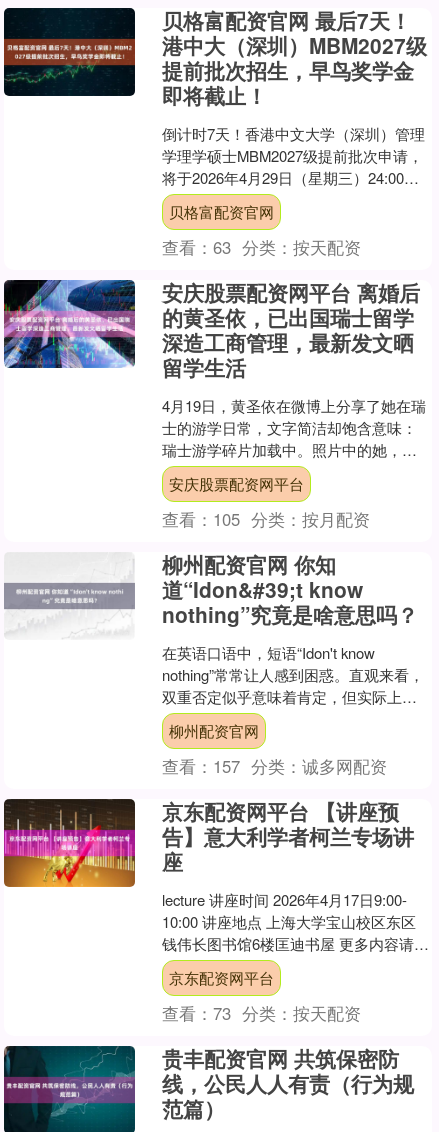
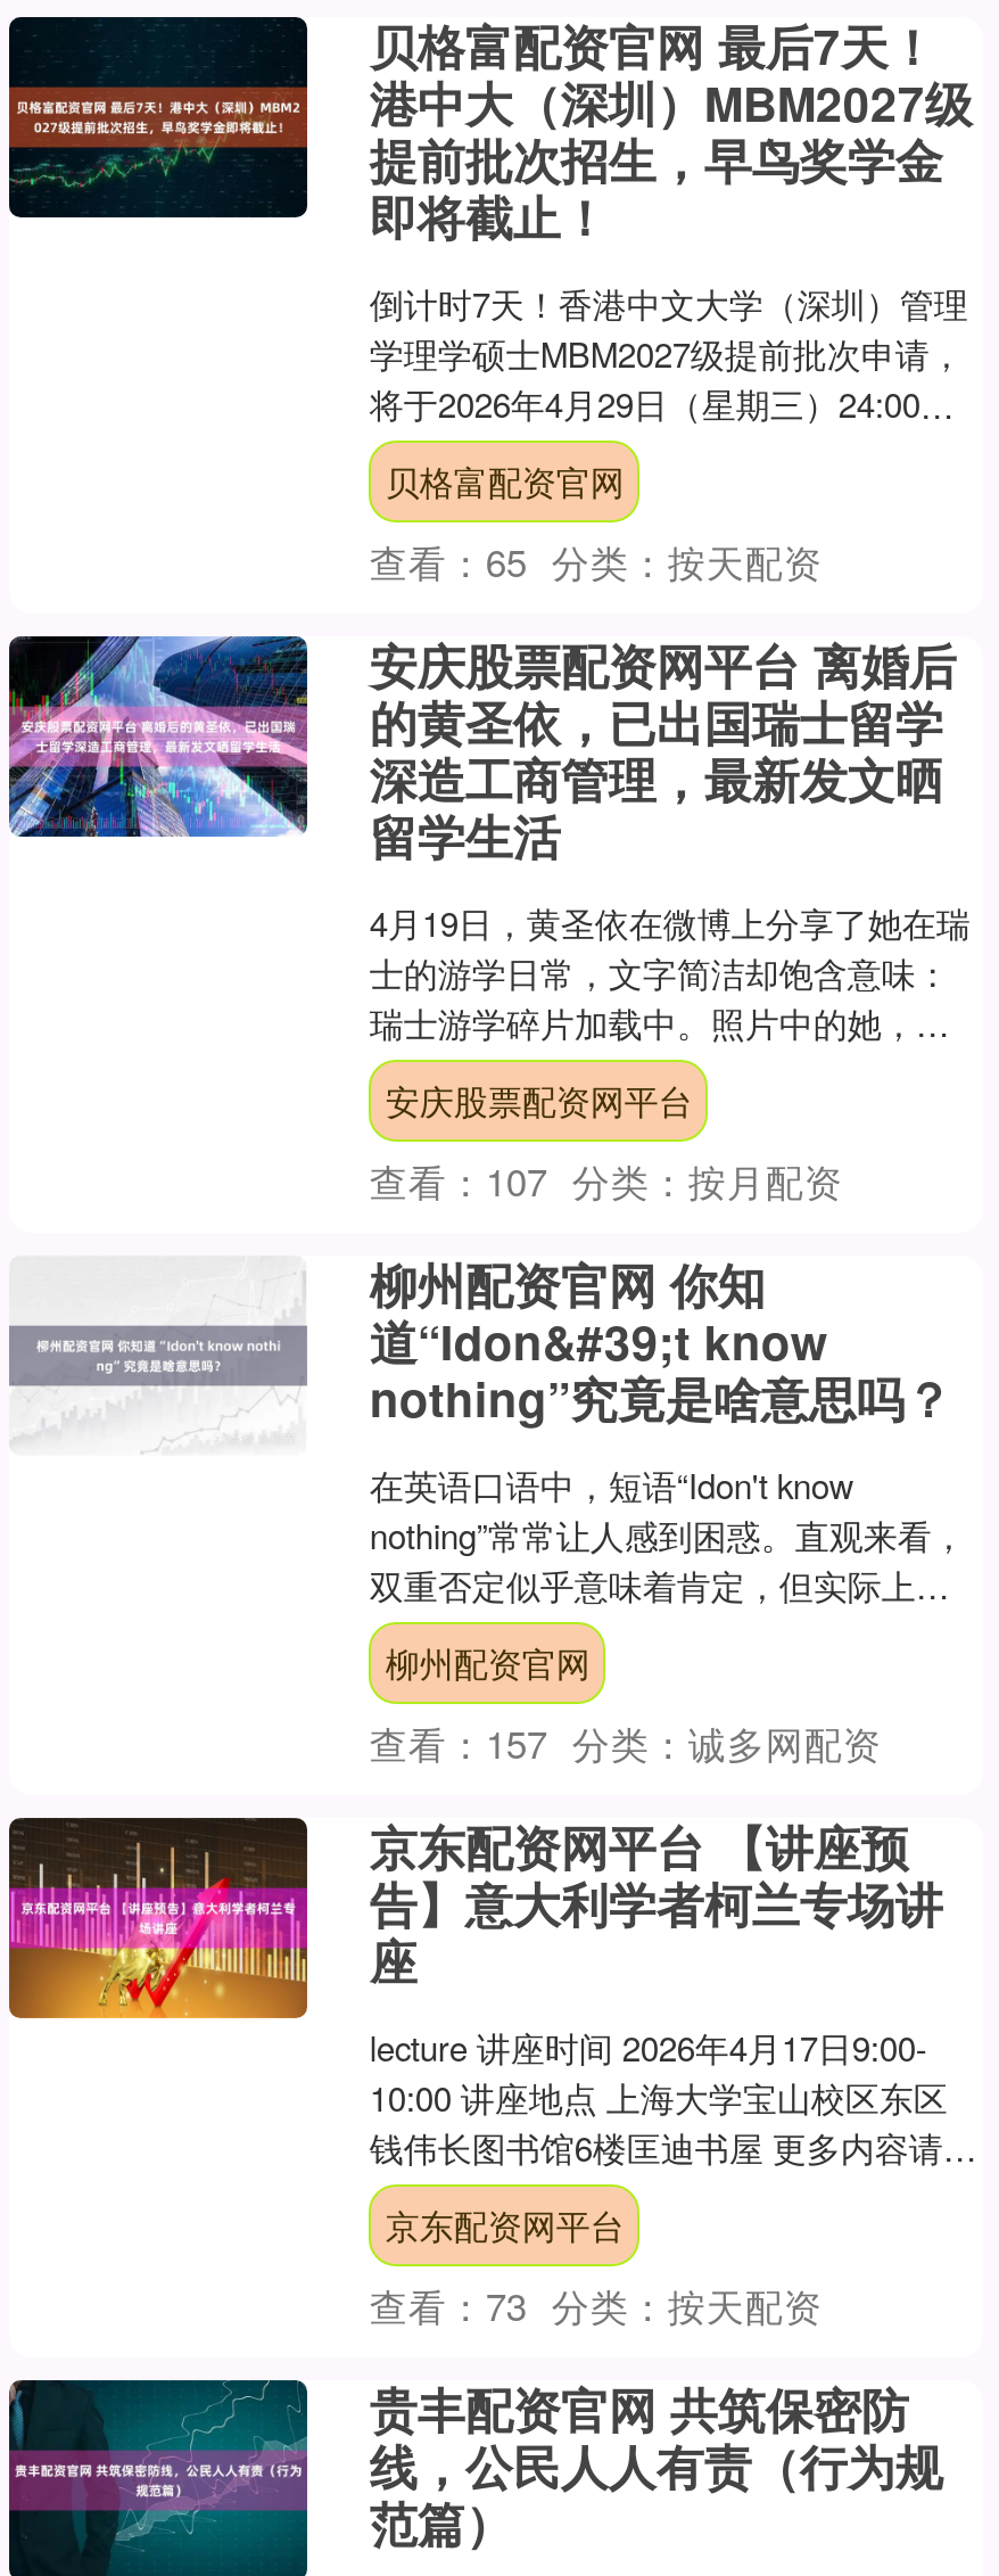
[162,235,361,259] 查看：63 分类：按天配资 -> [370,534,822,589] 查看：65 分类：按天配资
[162,507,370,531] 查看：105 分类：按月配资 -> [370,1154,843,1208] 查看：107 分类：按月配资

